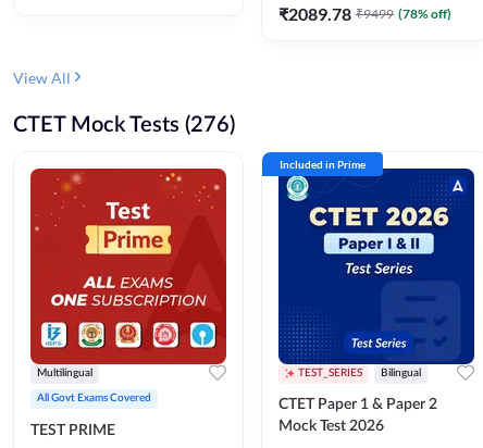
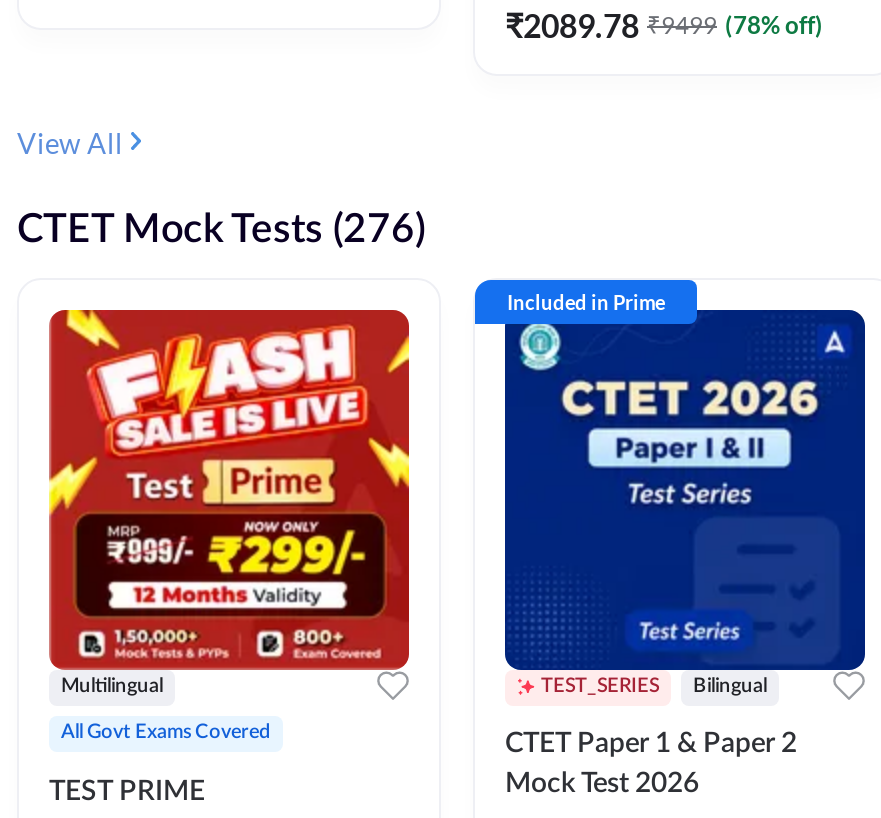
[29,167,227,358] [image] -> [47,308,411,660] [image]

